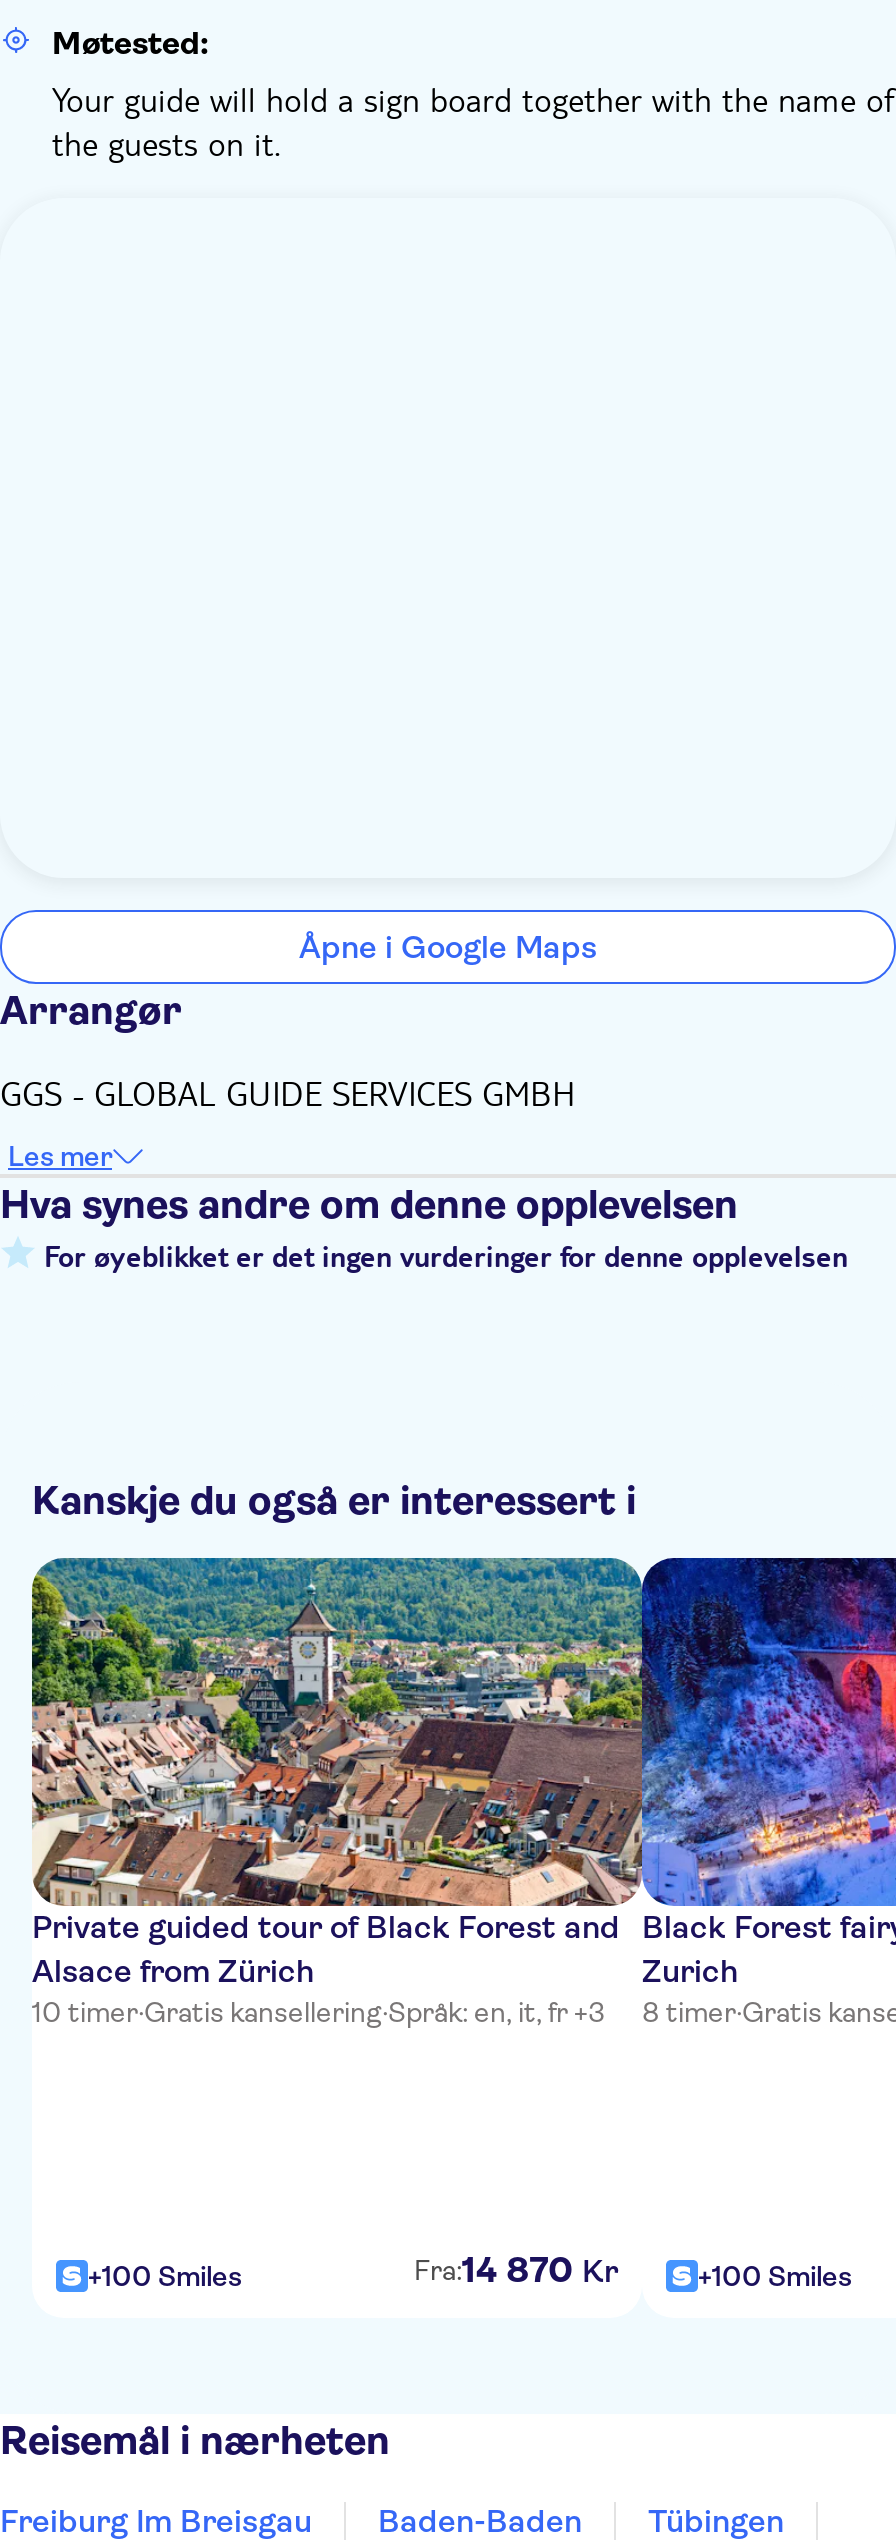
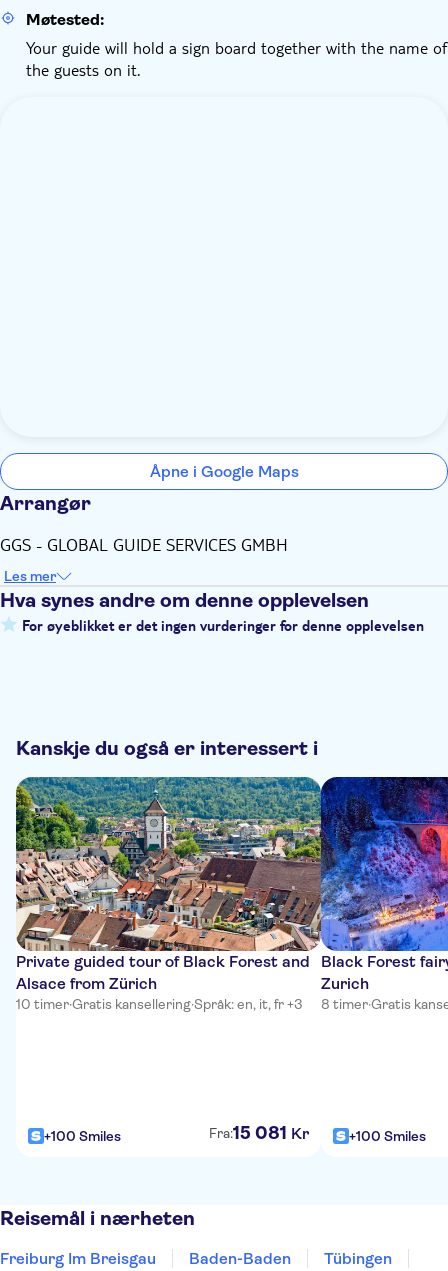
[414,2250,618,2290] Fra:14 870 Kr -> [209,1123,309,1143] Fra:15 081 Kr

